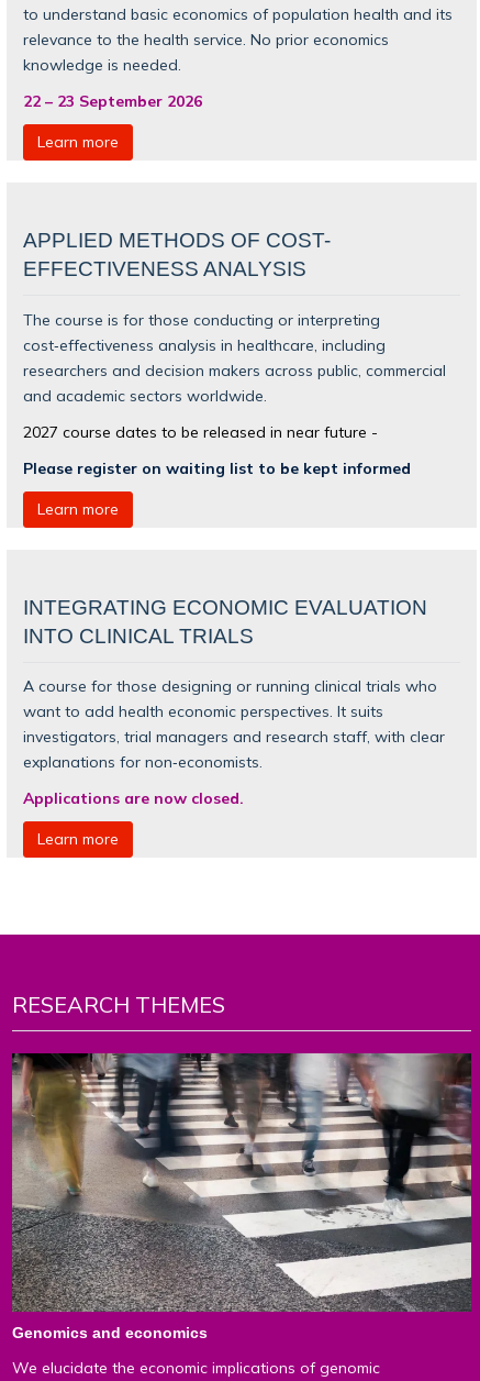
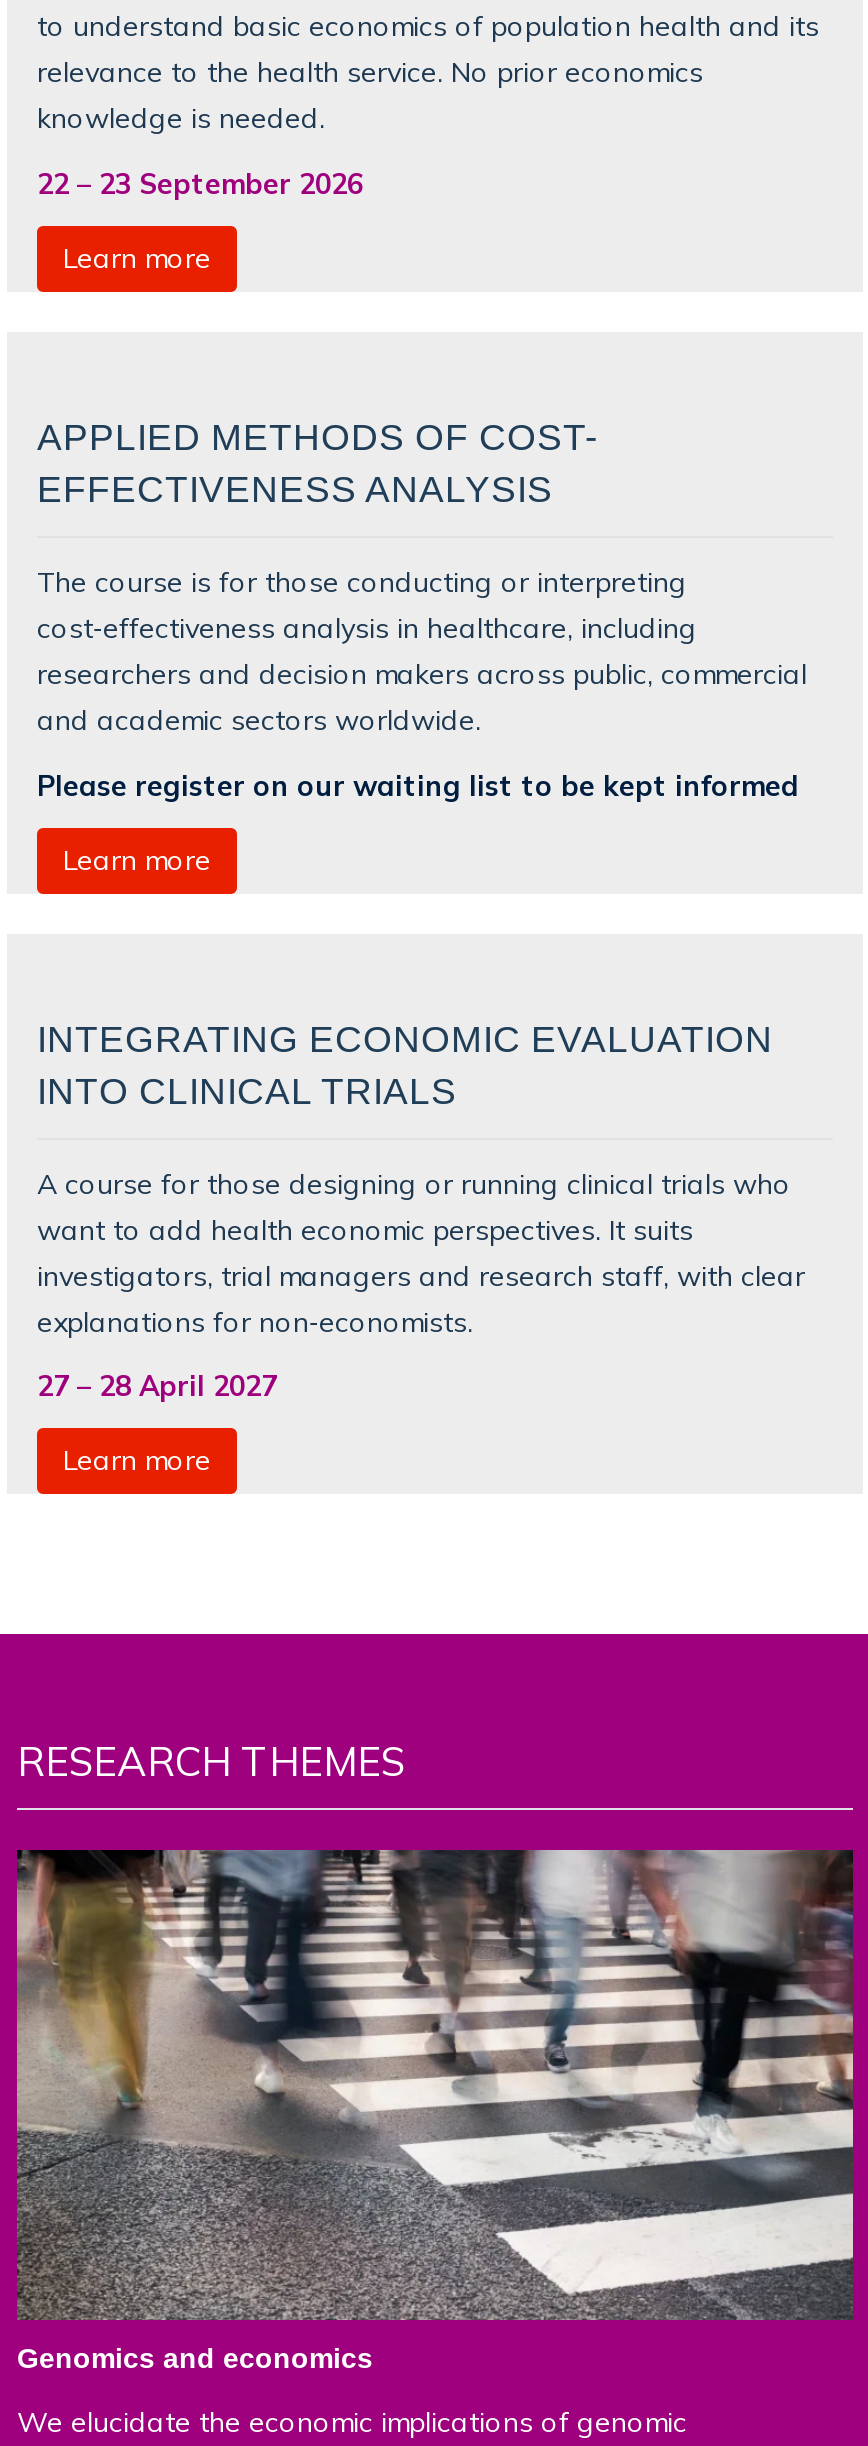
[23,422,411,477] 2027 course dates to be released in near future - | Please register on waiting list to be kept informed -> [37,767,799,801] Please register on our waiting list to be kept informed
[23,789,244,808] Applications are now closed. -> [37,1369,277,1403] 27 – 28 April 2027

